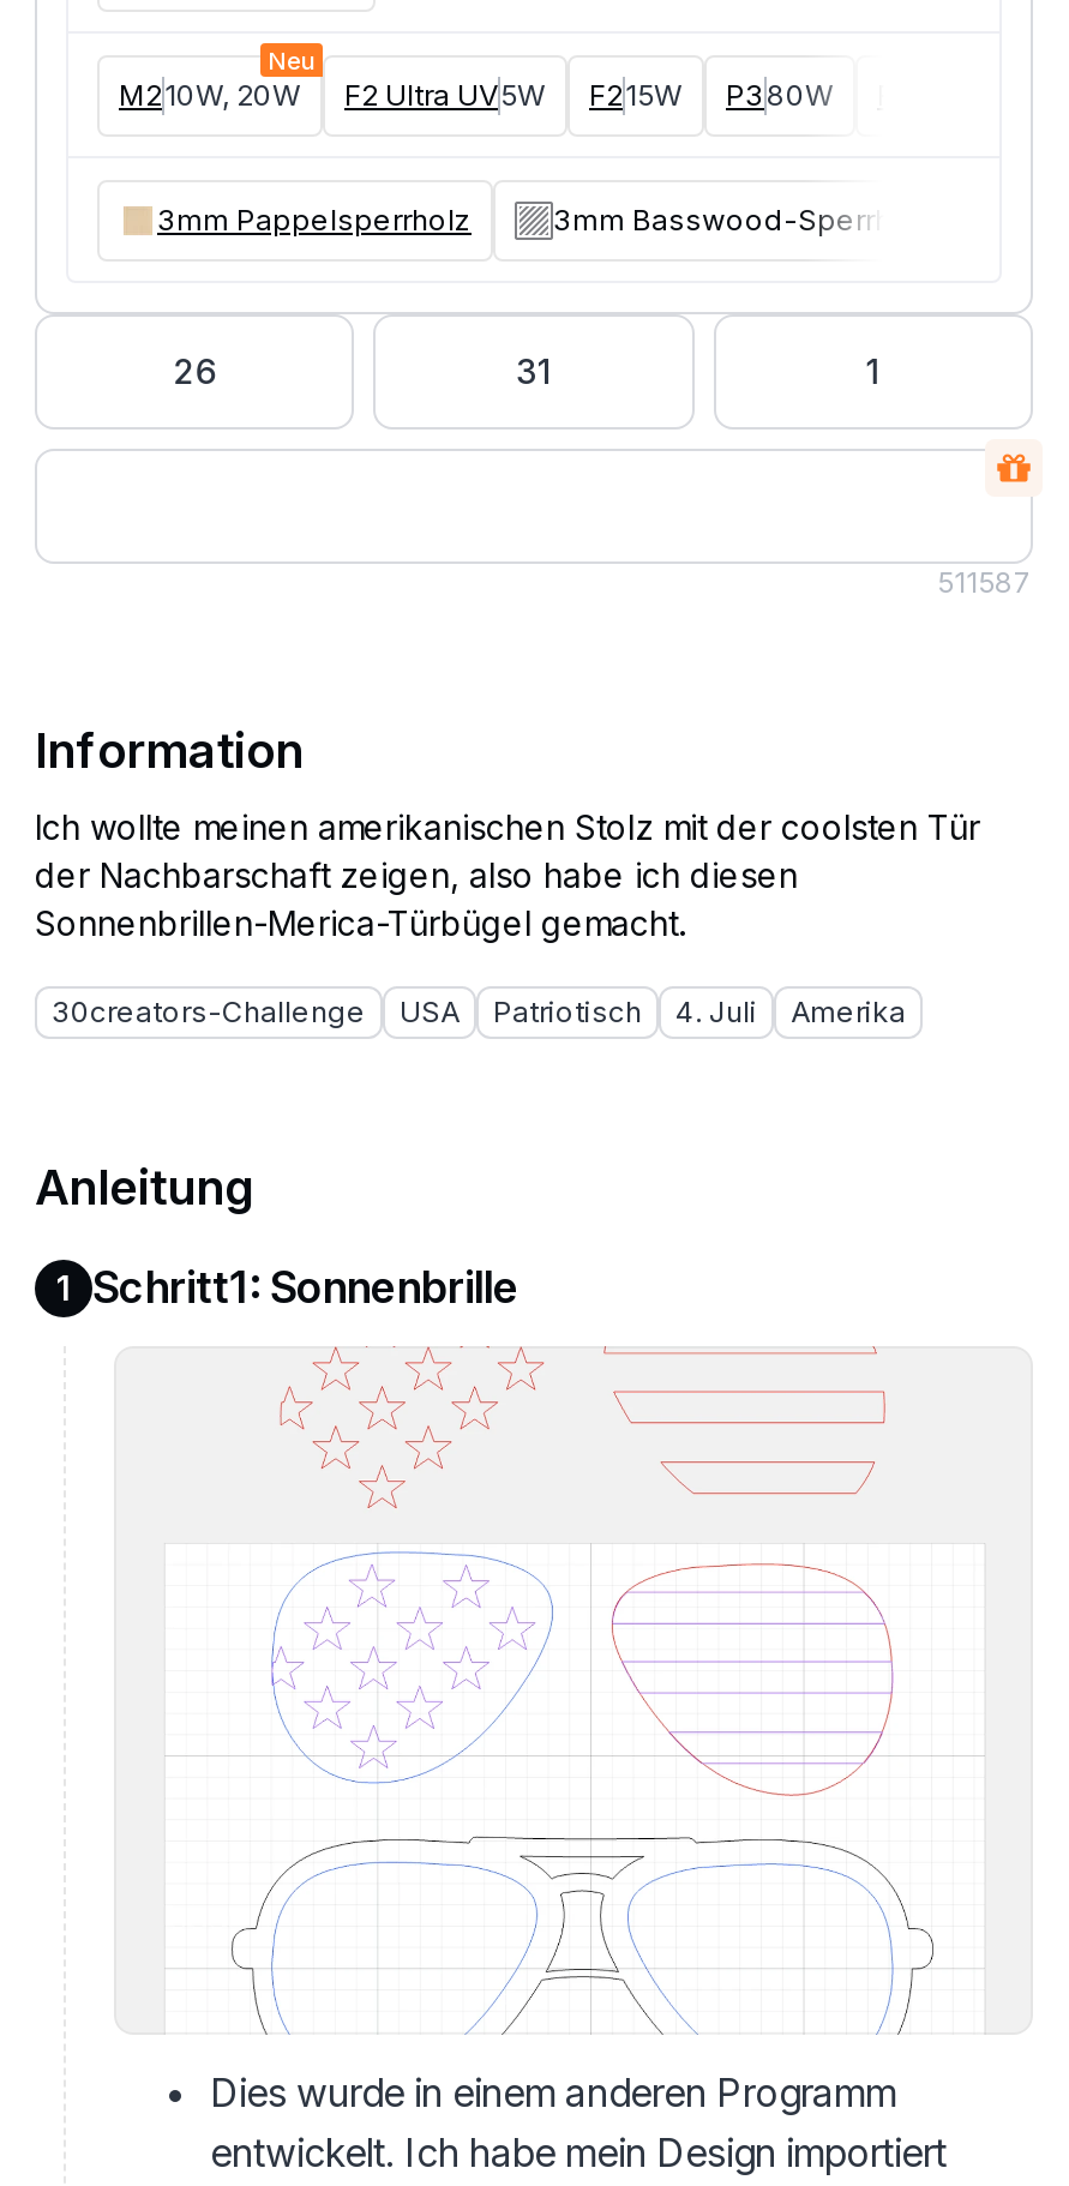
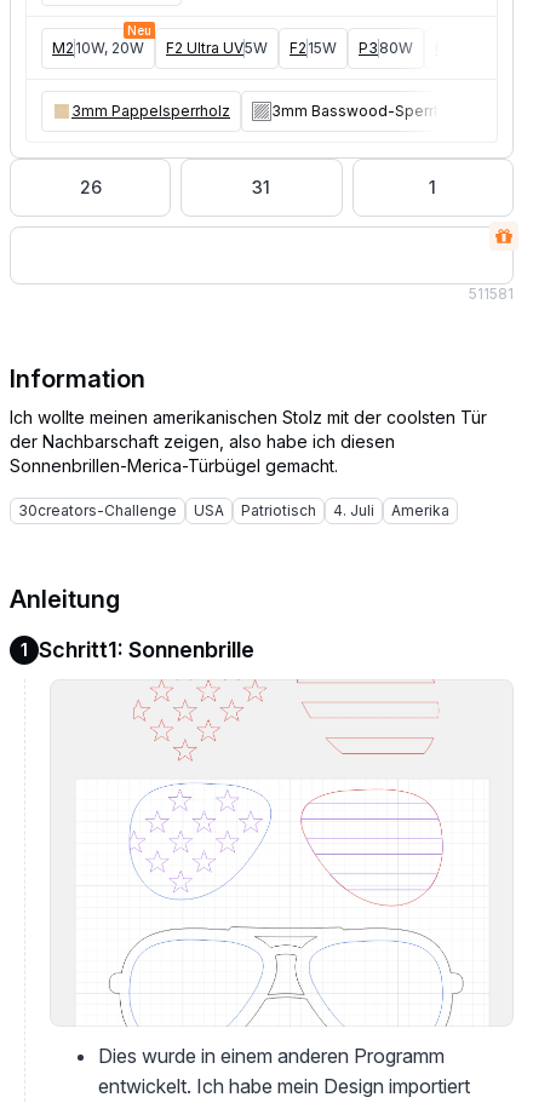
[937,564,1033,600] 511587 -> [469,285,514,303] 511581

